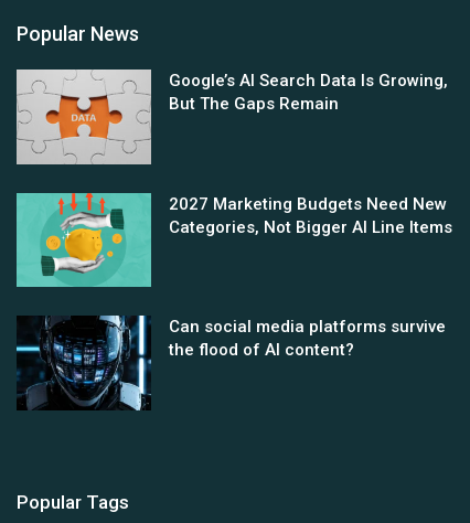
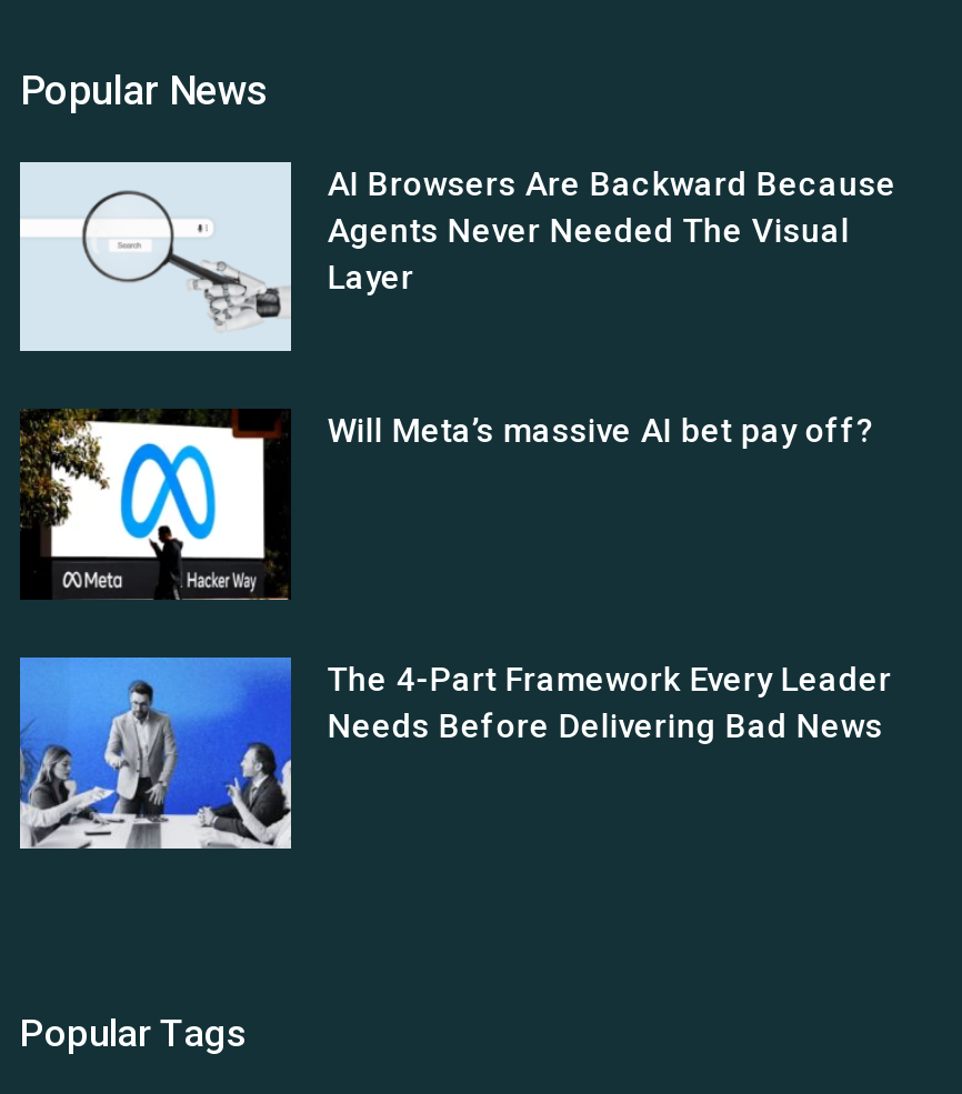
[17,70,448,164] [image] | Google’s AI Search Data Is Growing, | But The Gaps Remain -> [22,161,896,348] [image] | AI Browsers Are Backward Because | Agents Never Needed The Visual | Layer
[15,192,453,288] [image] | 2027 Marketing Budgets Need New | Categories, Not Bigger AI Line Items -> [20,408,874,601] [image] | Will Meta’s massive AI bet pay off?
[15,314,446,412] [image] | Can social media platforms survive | the flood of AI content? -> [18,654,892,852] [image] | The 4-Part Framework Every Leader | Needs Before Delivering Bad News

